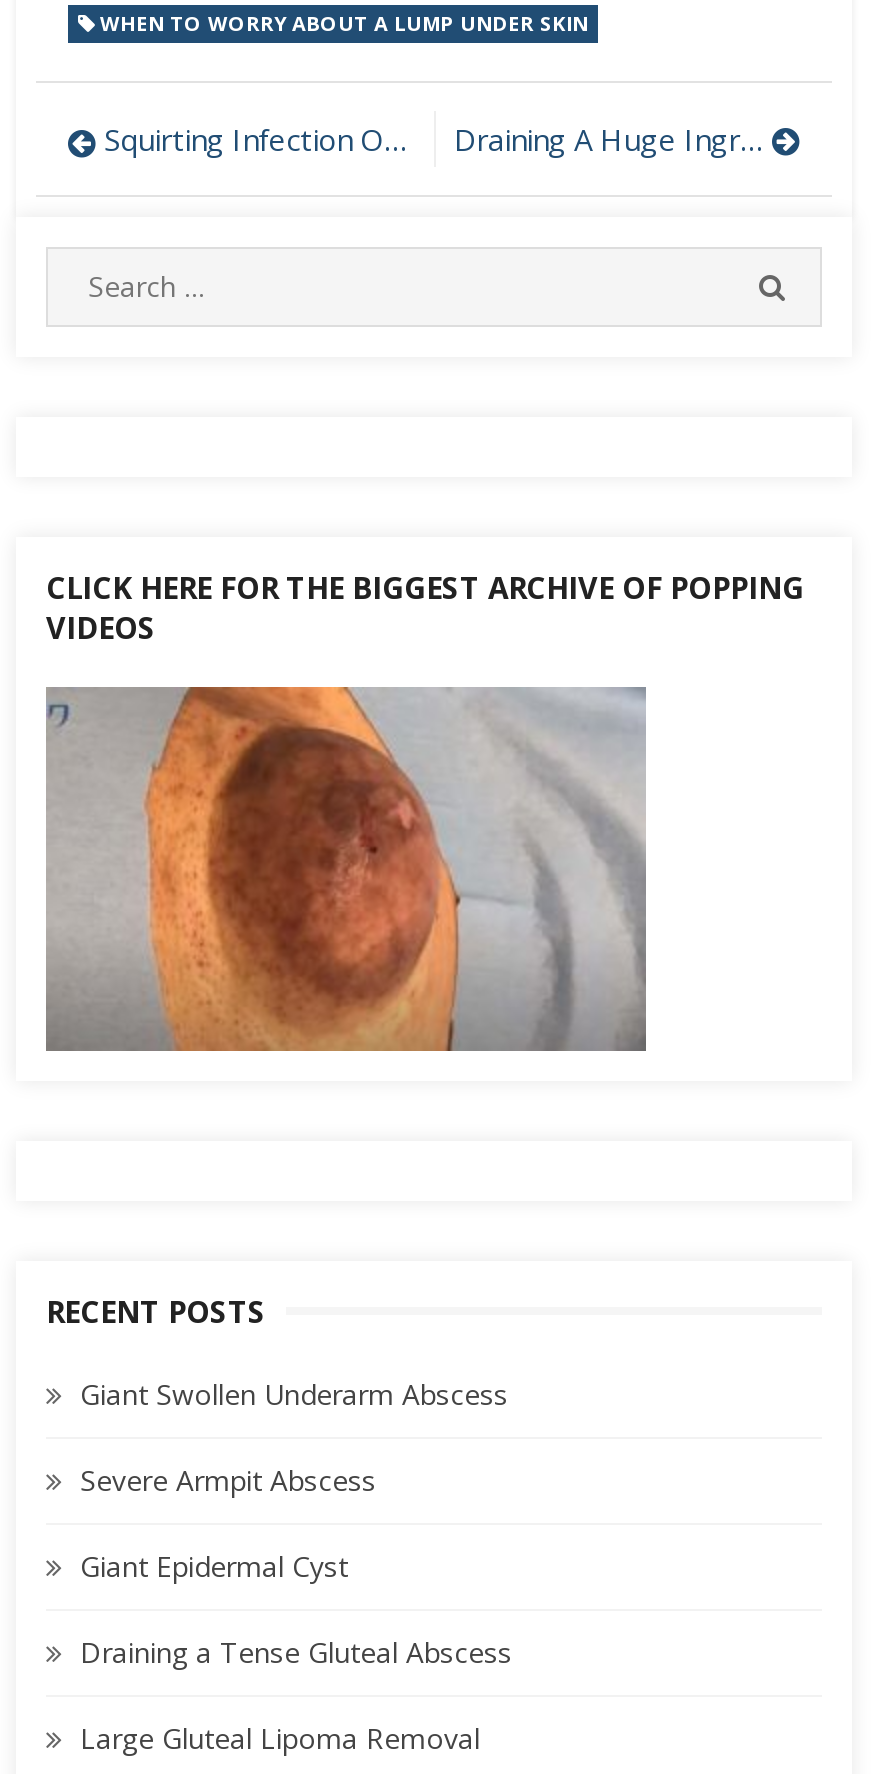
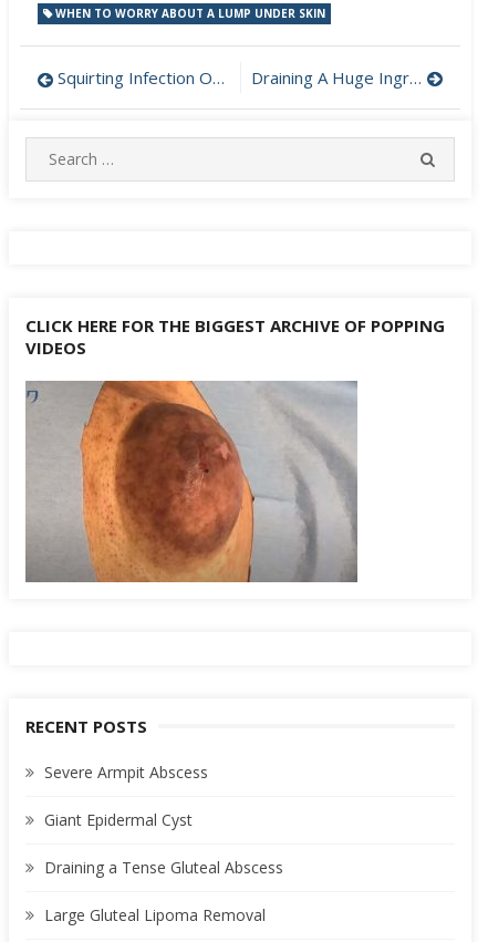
[80,1376,508,1414] Giant Swollen Underarm Abscess -> none

